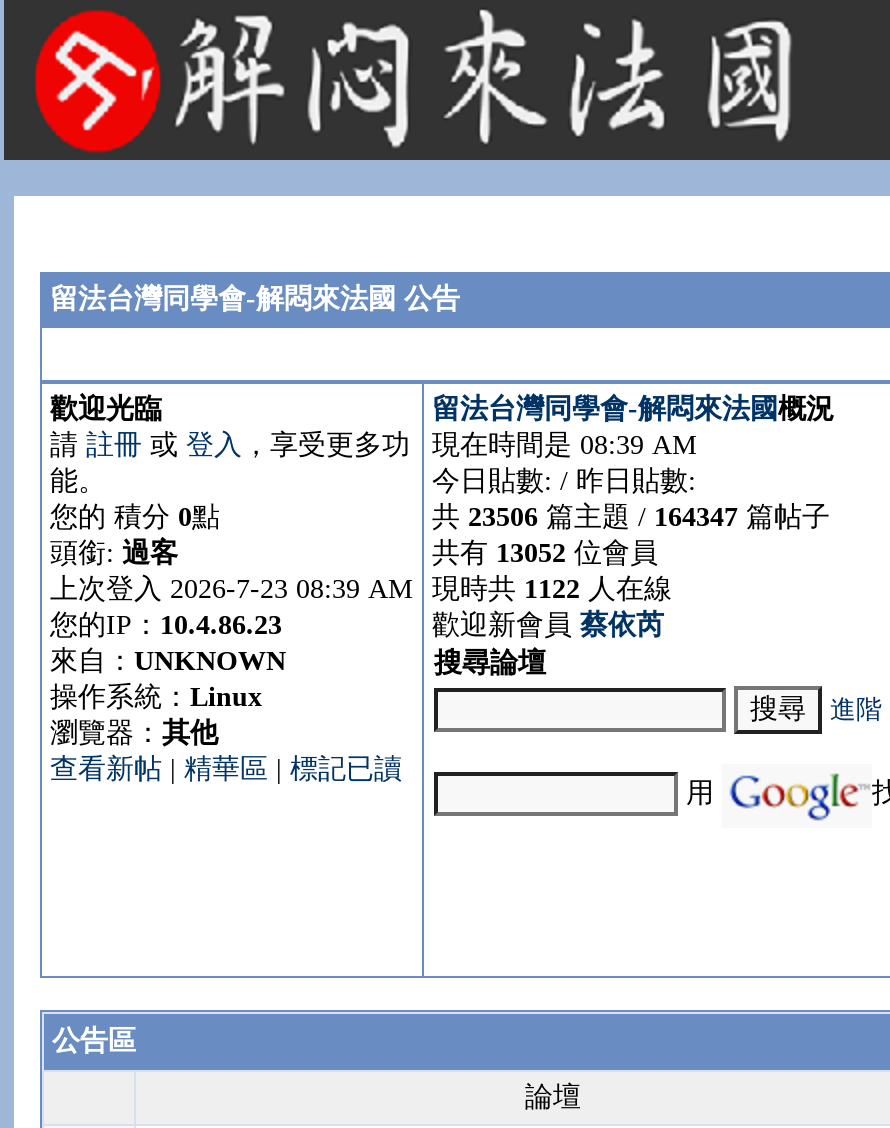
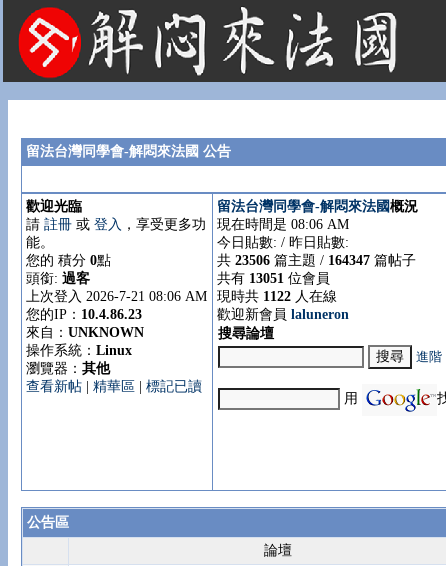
[432,430,696,460] 現在時間是 08:39 AM -> [217,217,349,232] 現在時間是 08:06 AM
[432,538,658,568] 共有13052位會員 -> [217,271,330,286] 共有13051位會員
[50,574,672,604] 上次登入 2026-7-23 08:39 AM 現時共1122人在線 -> [26,289,337,304] 上次登入 2026-7-21 08:06 AM 現時共1122人在線
[432,610,664,640] 歡迎新會員蔡依芮 -> [217,307,349,322] 歡迎新會員laluneron

